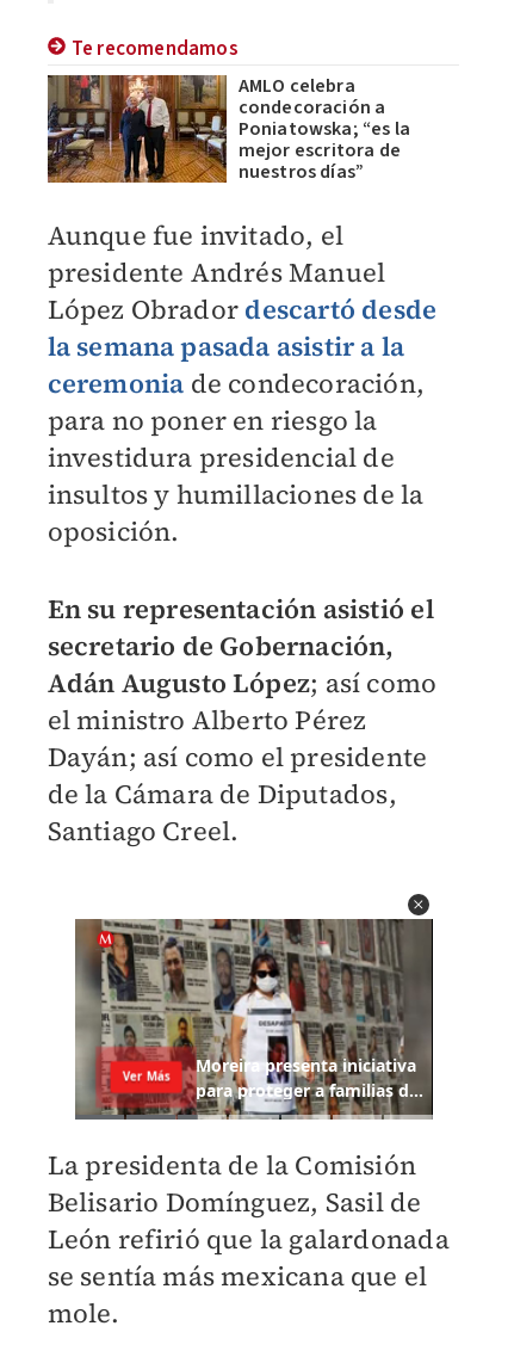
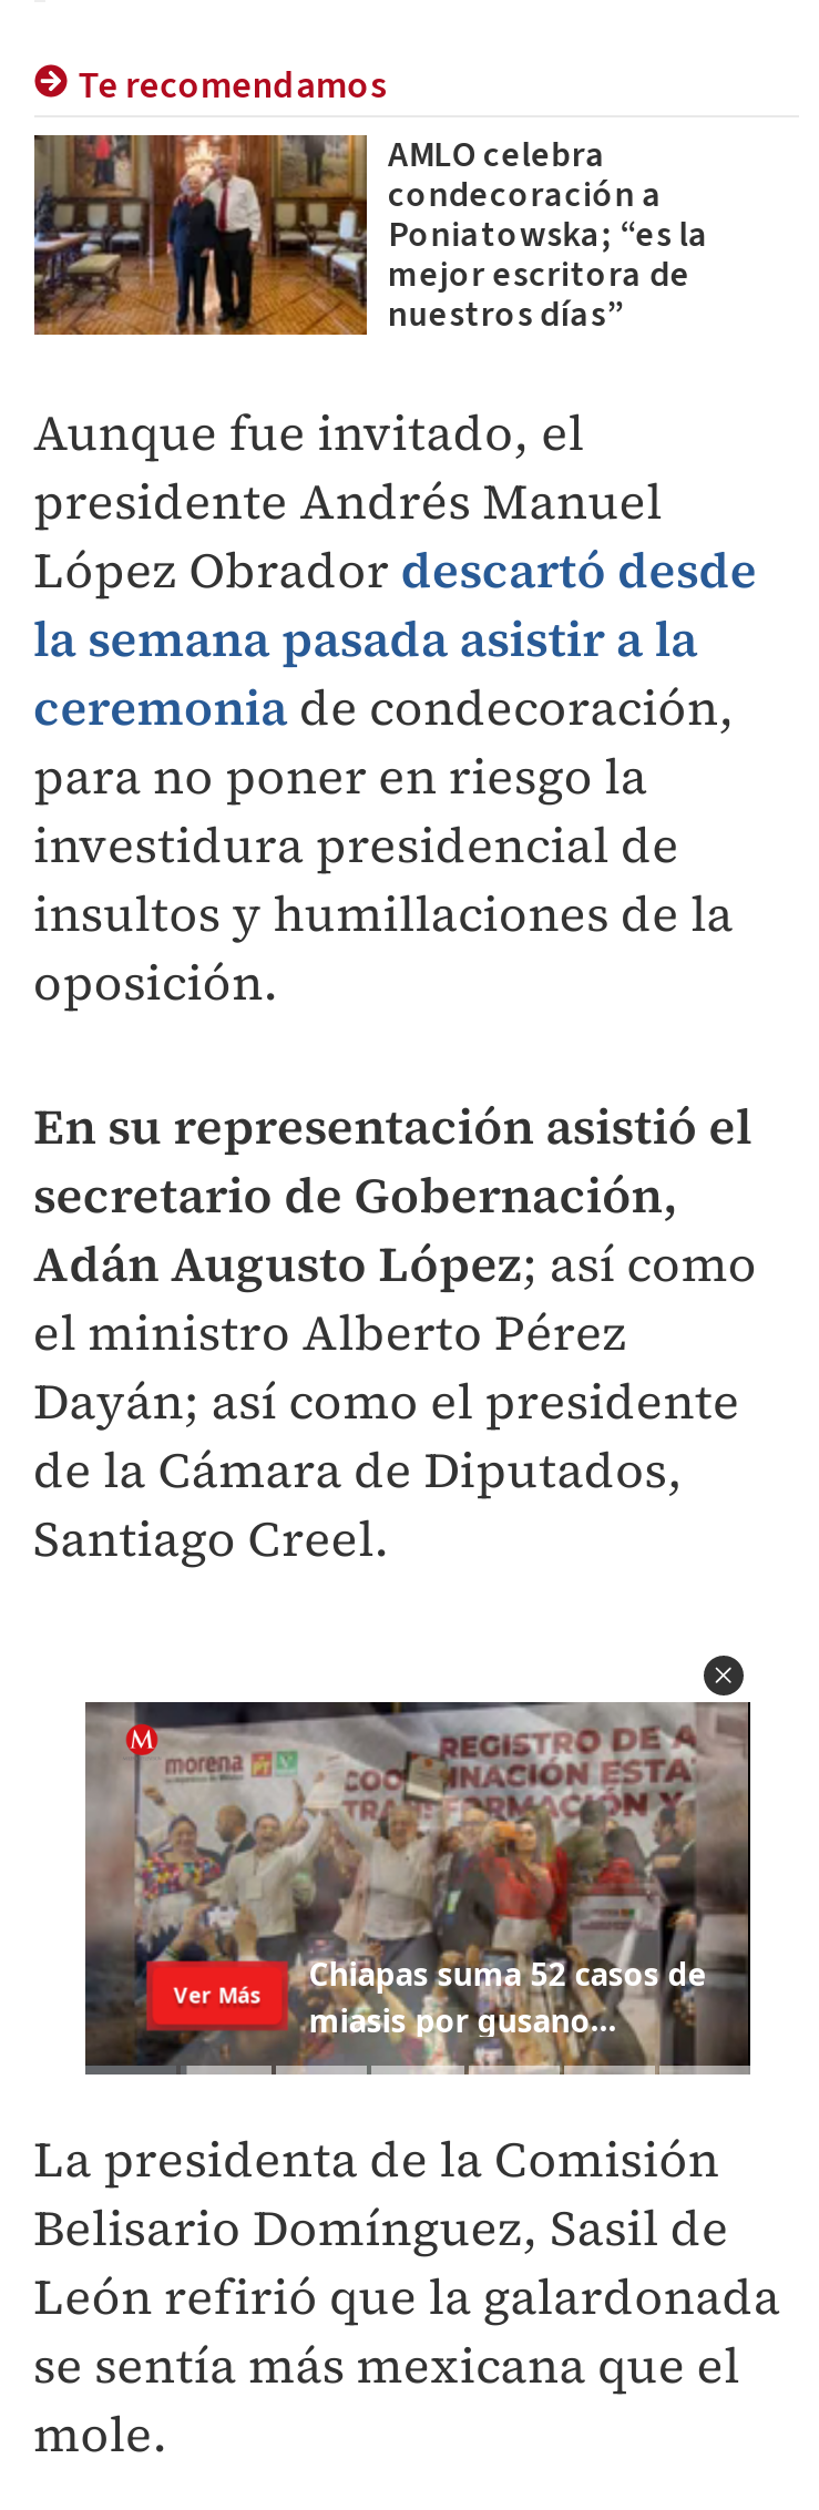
[75,918,432,1120] [image] -> [85,1700,748,2074] [image]

